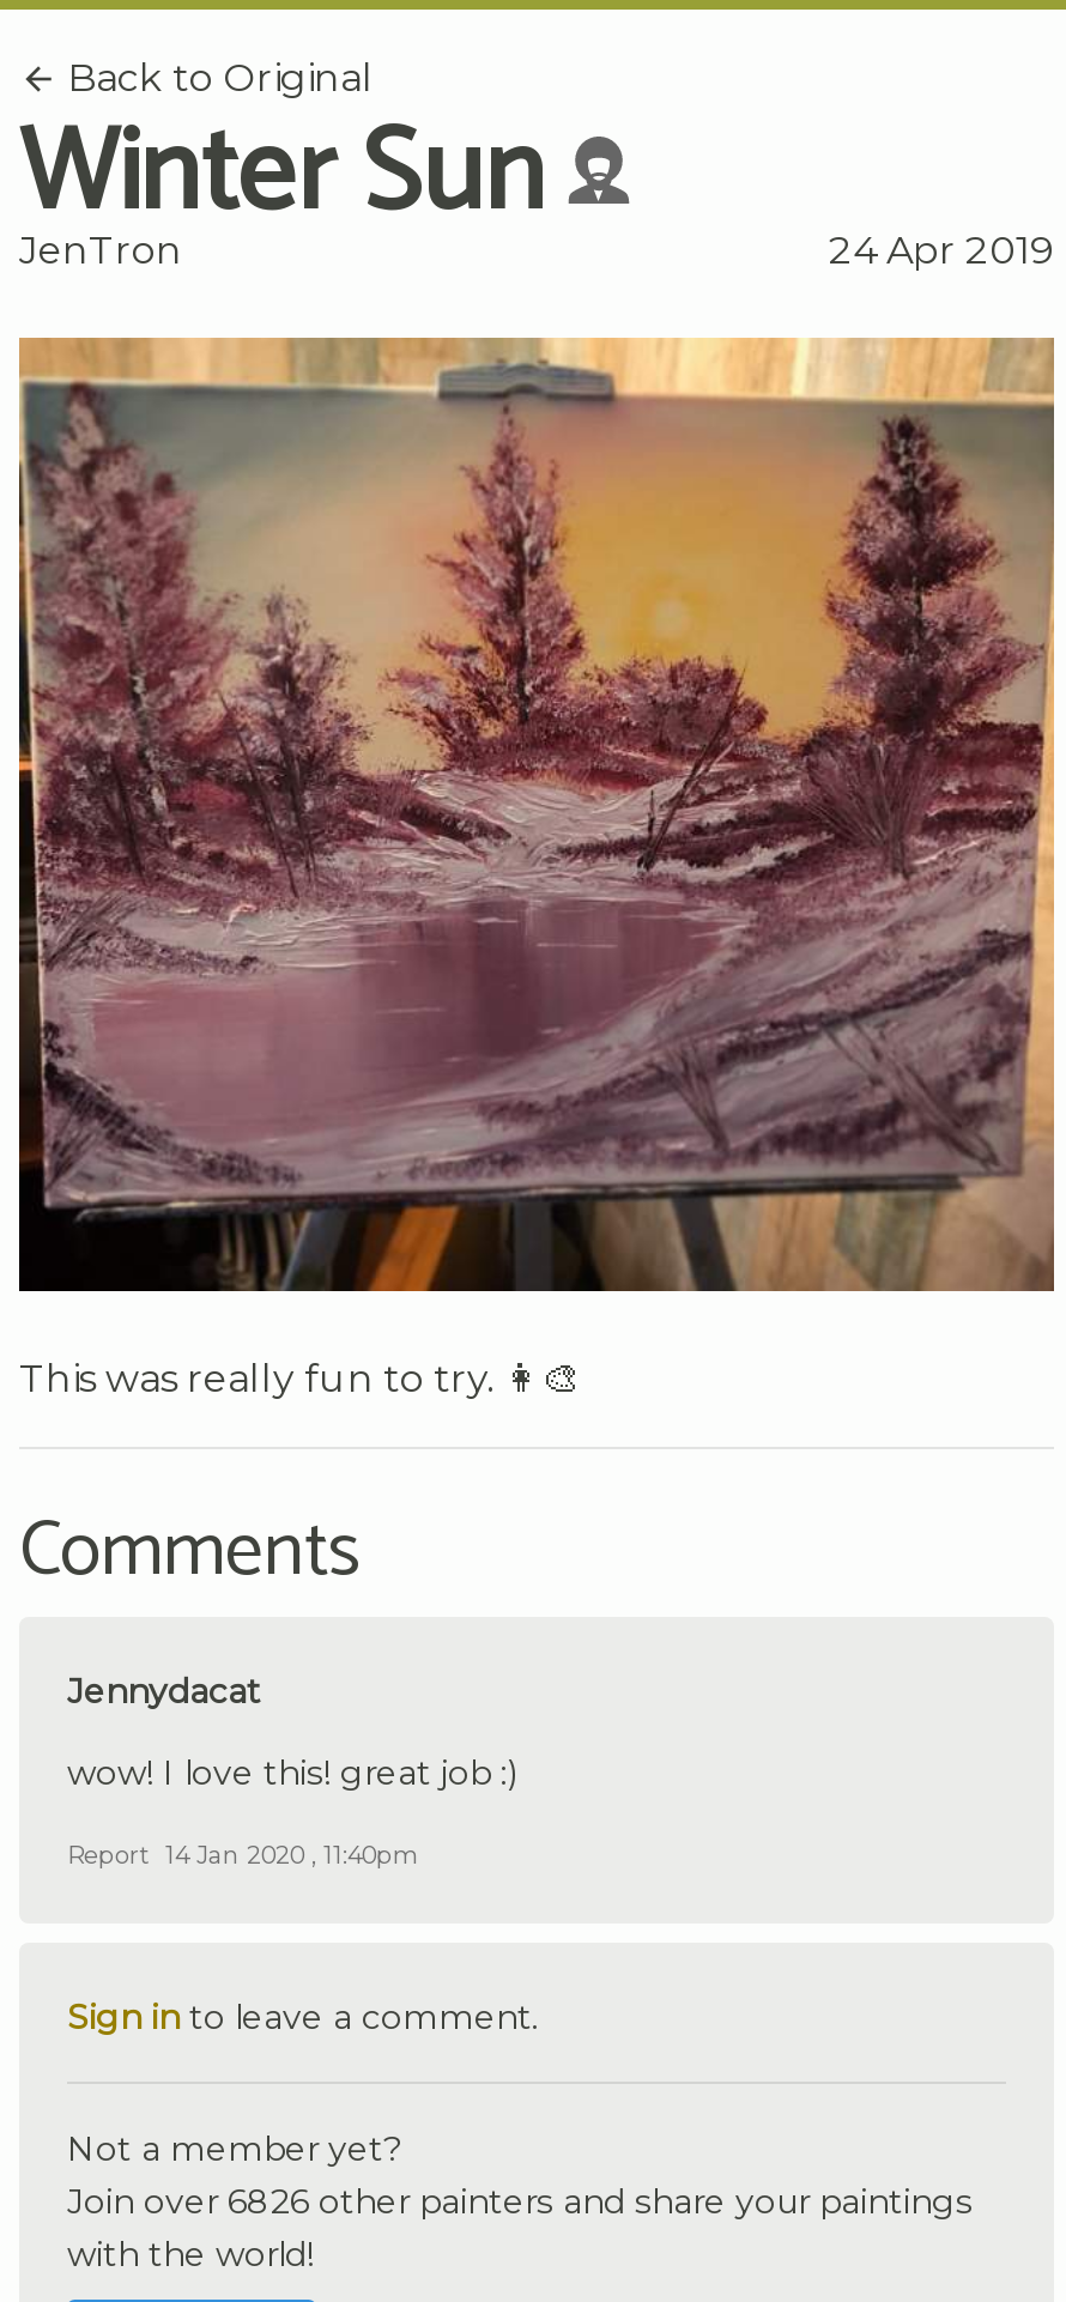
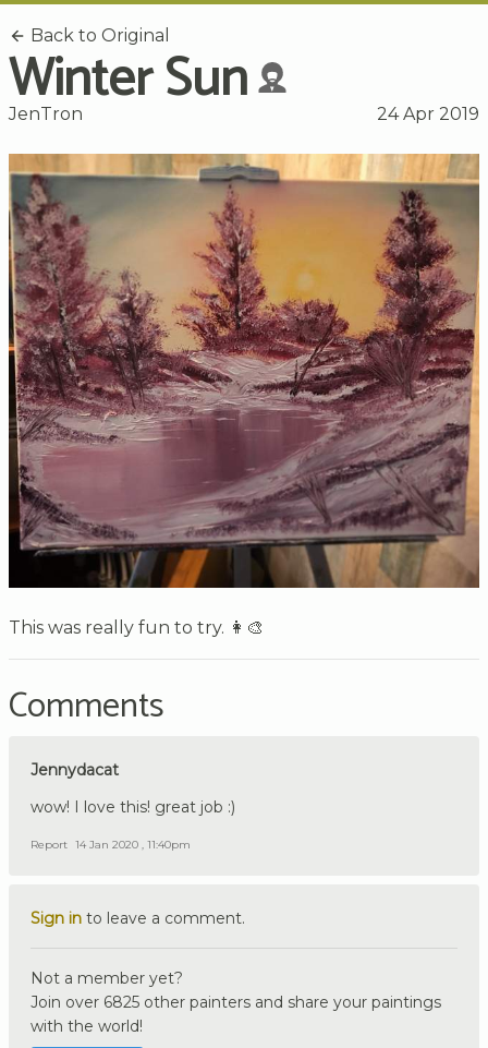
[67,2181,973,2224] Join over 6826 other painters and share your paintings -> [30,993,441,1012] Join over 6825 other painters and share your paintings

